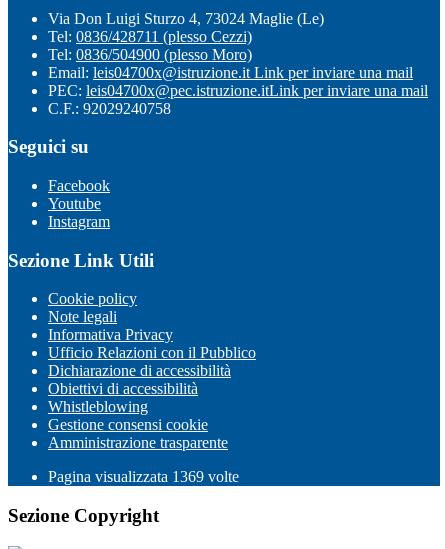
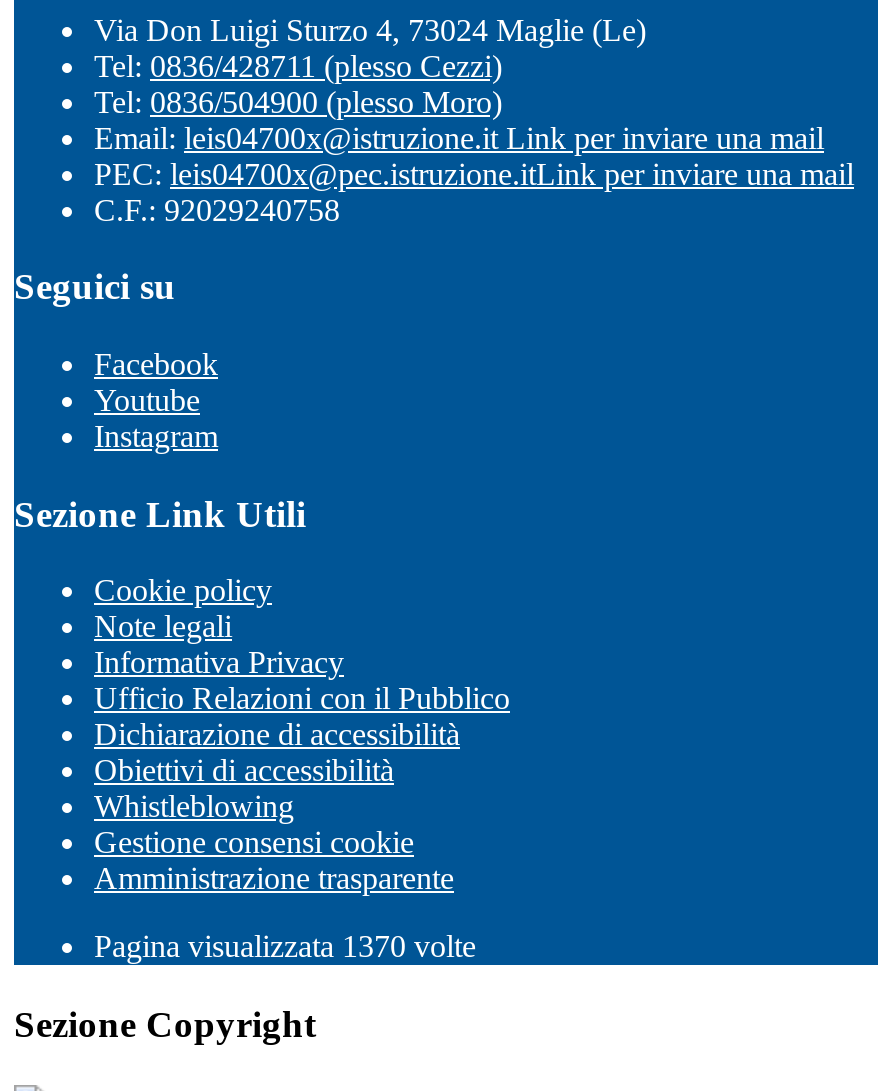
[48,468,239,485] Pagina visualizzata 1369 volte -> [94,930,476,964] Pagina visualizzata 1370 volte

